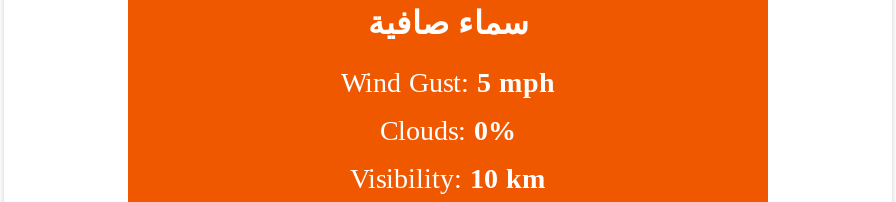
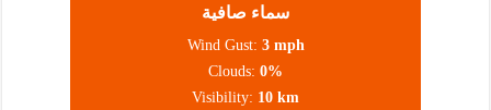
[343,67,557,97] Wind Gust: 5 mph -> [188,36,305,53] Wind Gust: 3 mph

